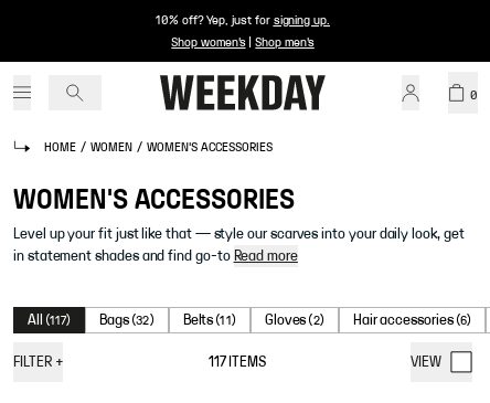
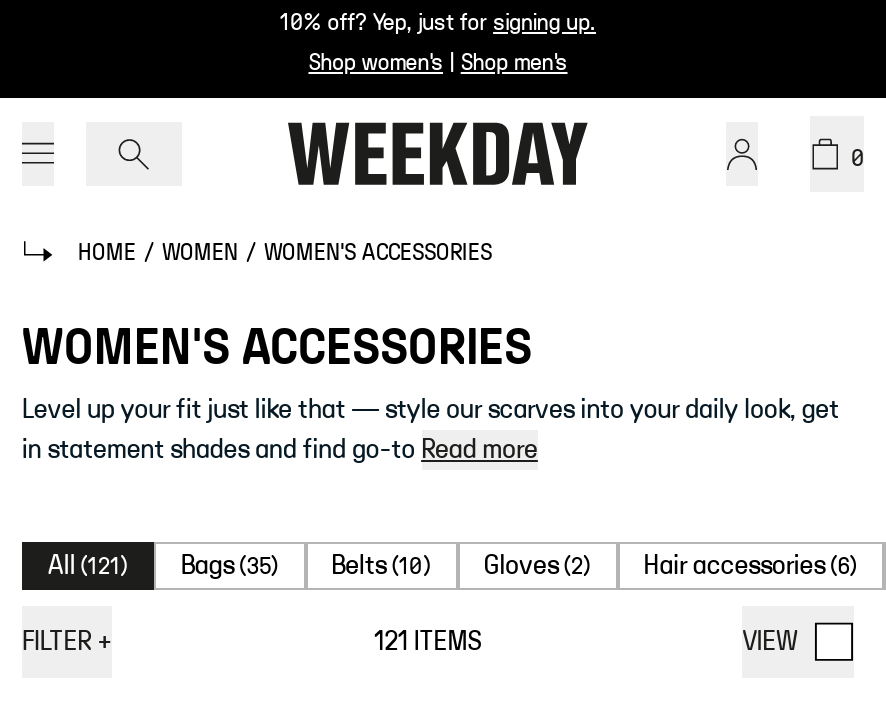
[28,312,71,328] All (117) -> [48,552,129,580] All (121)
[100,312,154,328] Bags (32) -> [181,552,279,580] Bags (35)
[183,312,236,328] Belts (11) -> [331,552,432,580] Belts (10)
[208,354,266,370] 117 ITEMS -> [374,628,481,656] 121 ITEMS

